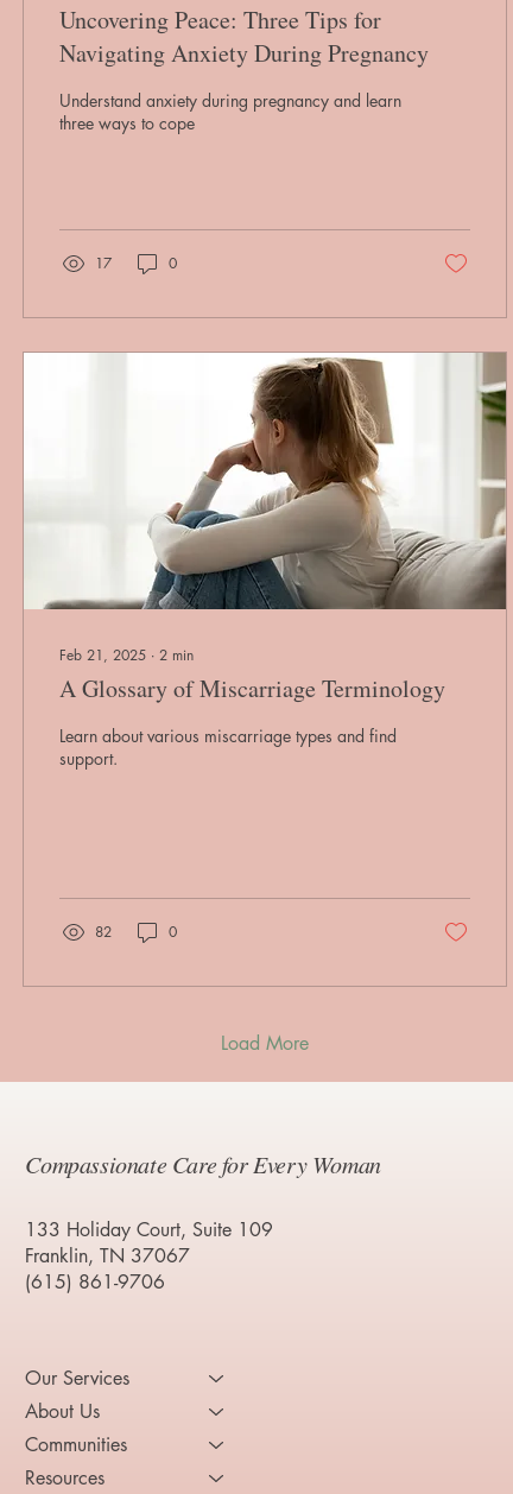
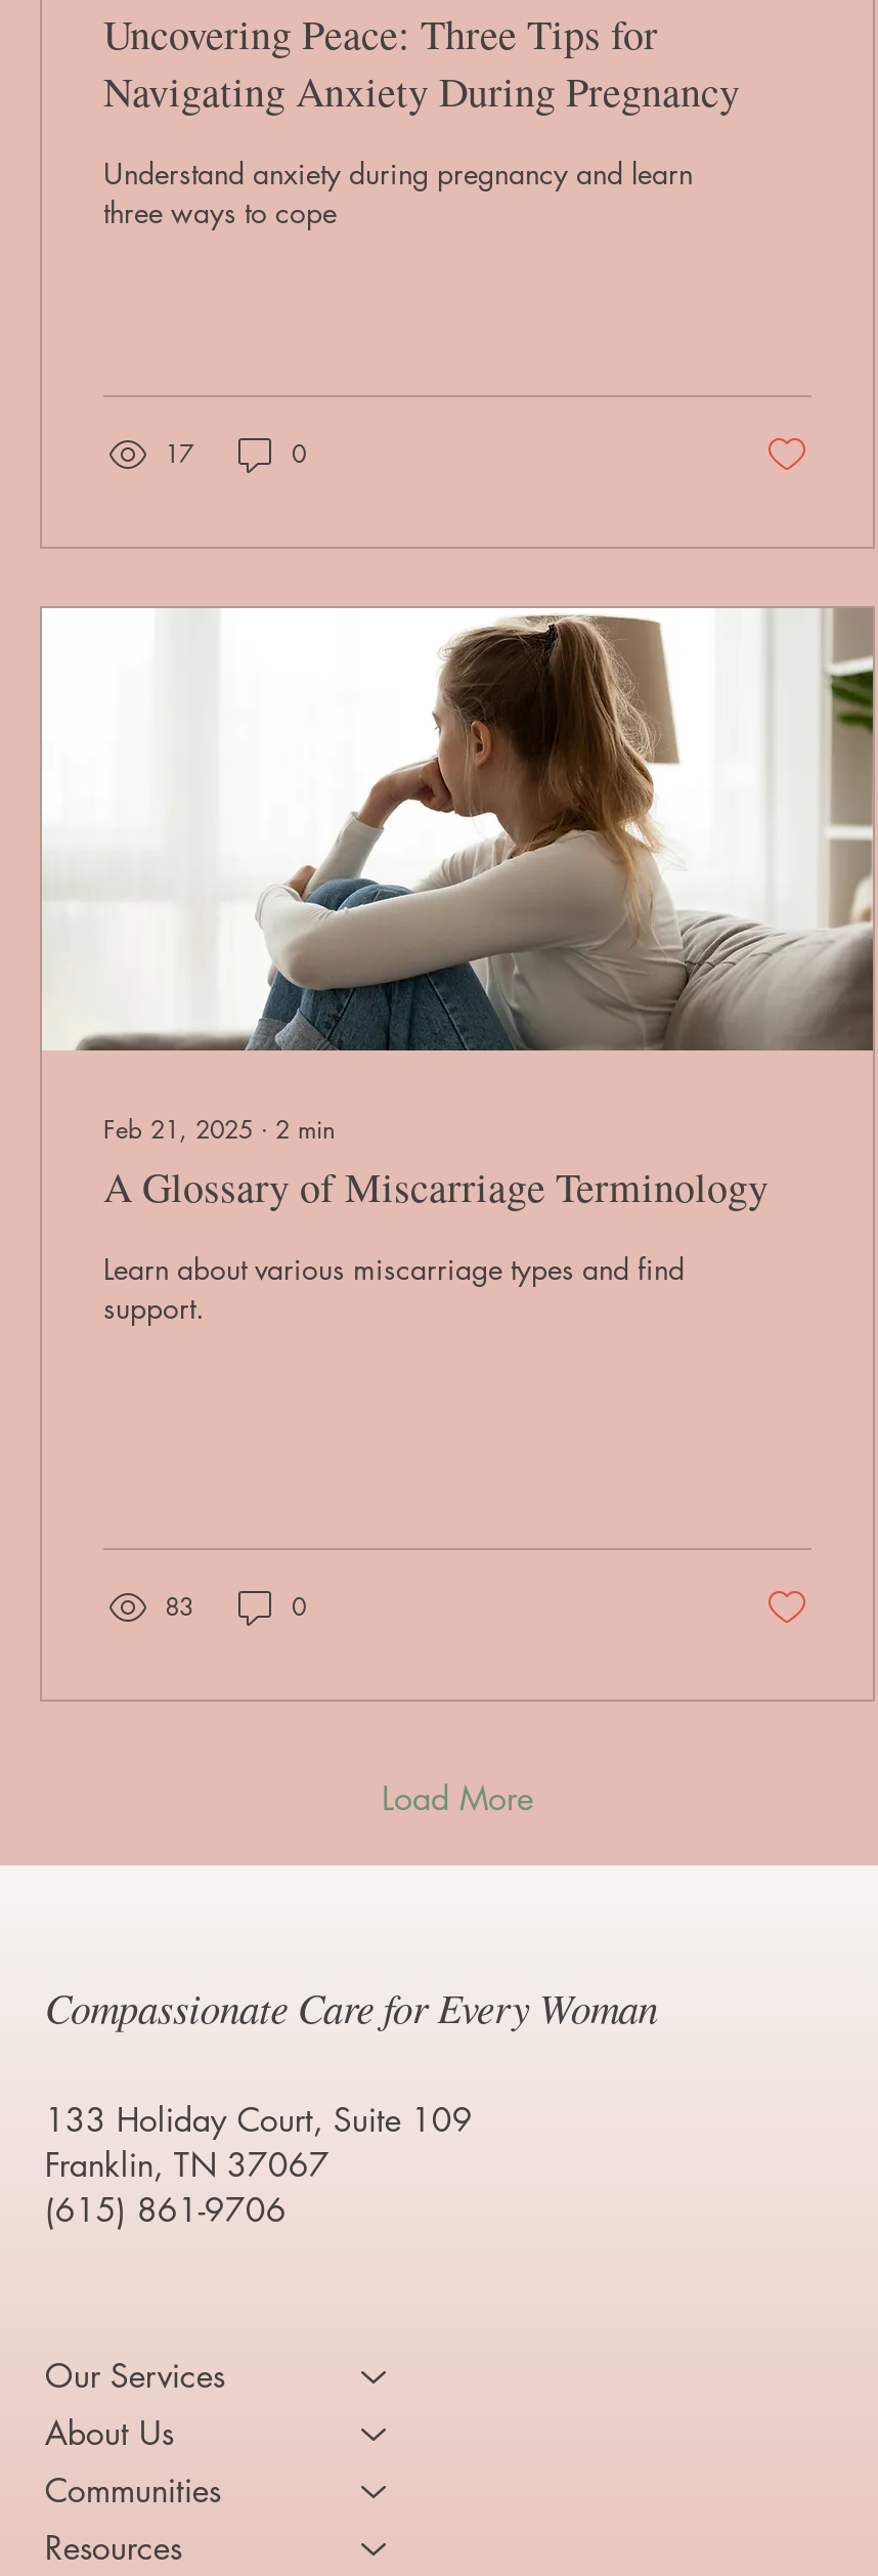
[95,922,112,942] 82 -> [165,1589,193,1624] 83

